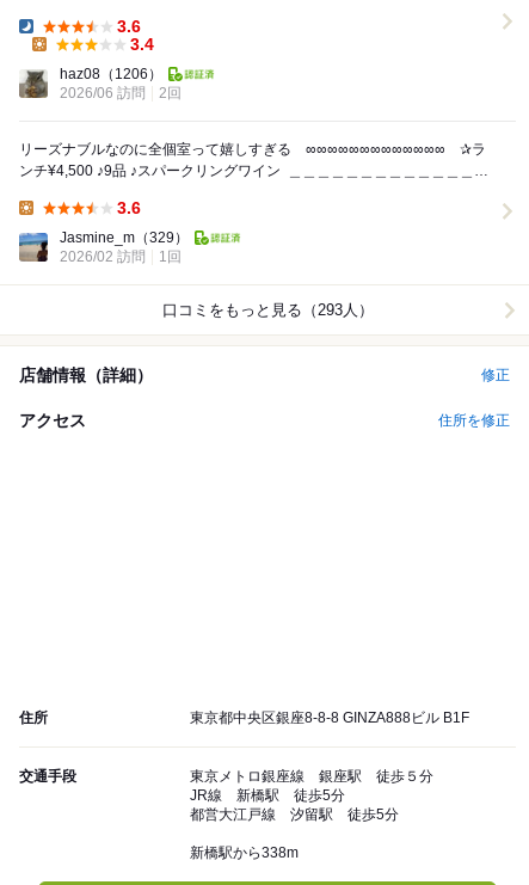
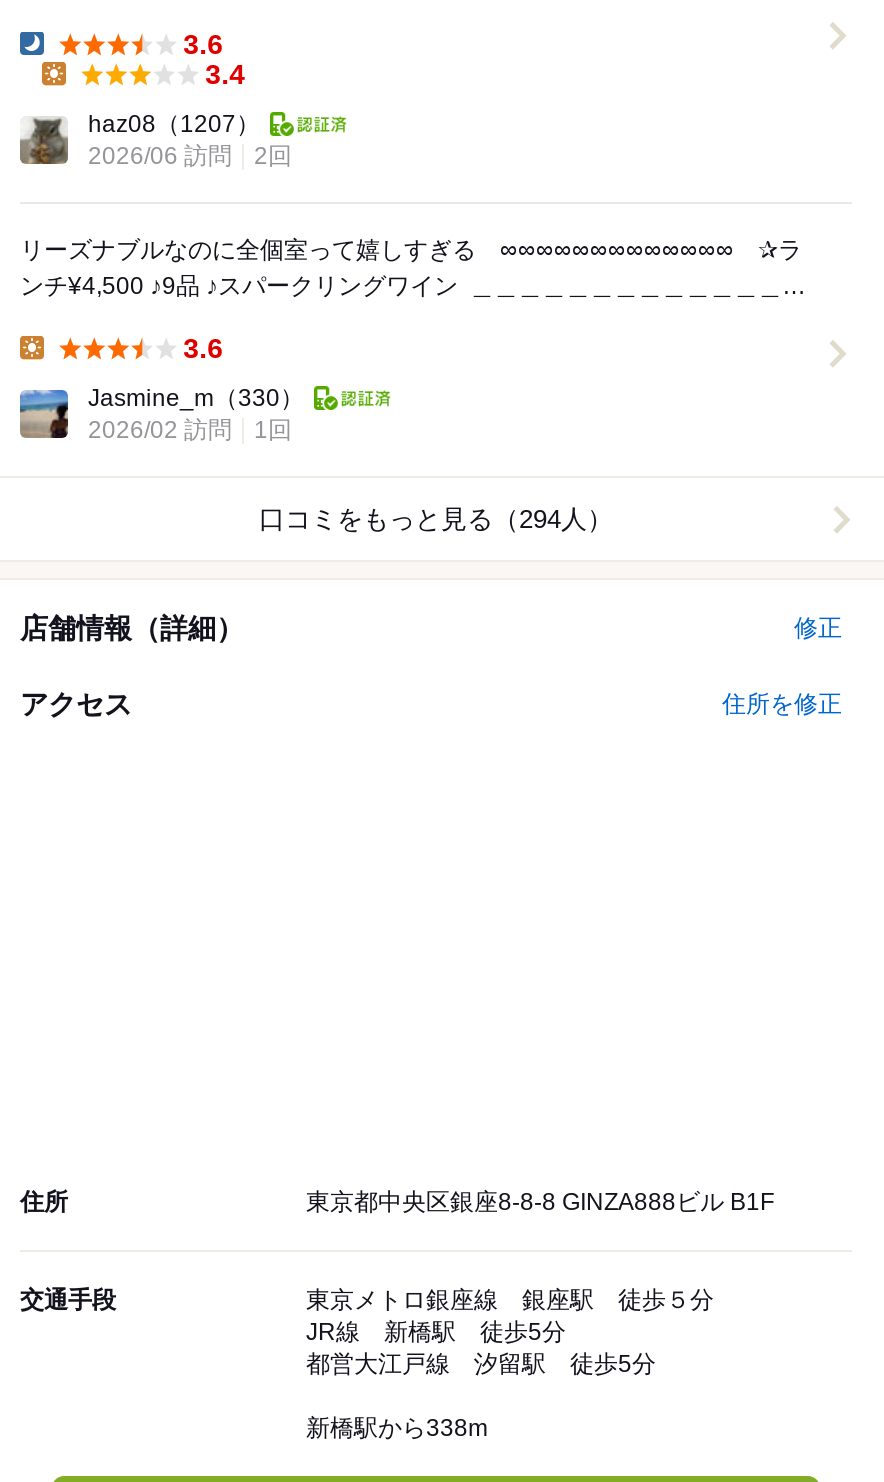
[60,66,162,83] haz08（1206） -> [88,110,260,138] haz08（1207）
[60,230,189,246] Jasmine_m（329） -> [88,384,304,412] Jasmine_m（330）
[162,301,373,319] 口コミをもっと見る（293人） -> [259,504,613,534] 口コミをもっと見る（294人）

